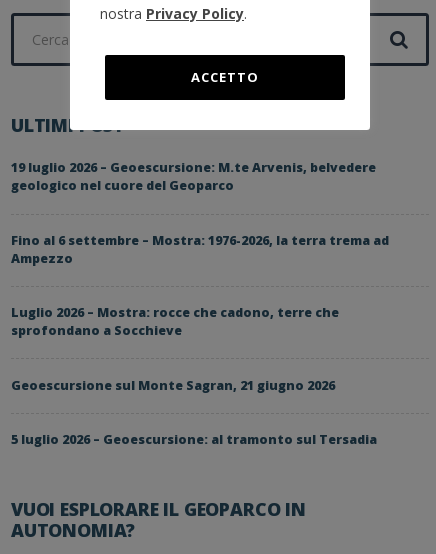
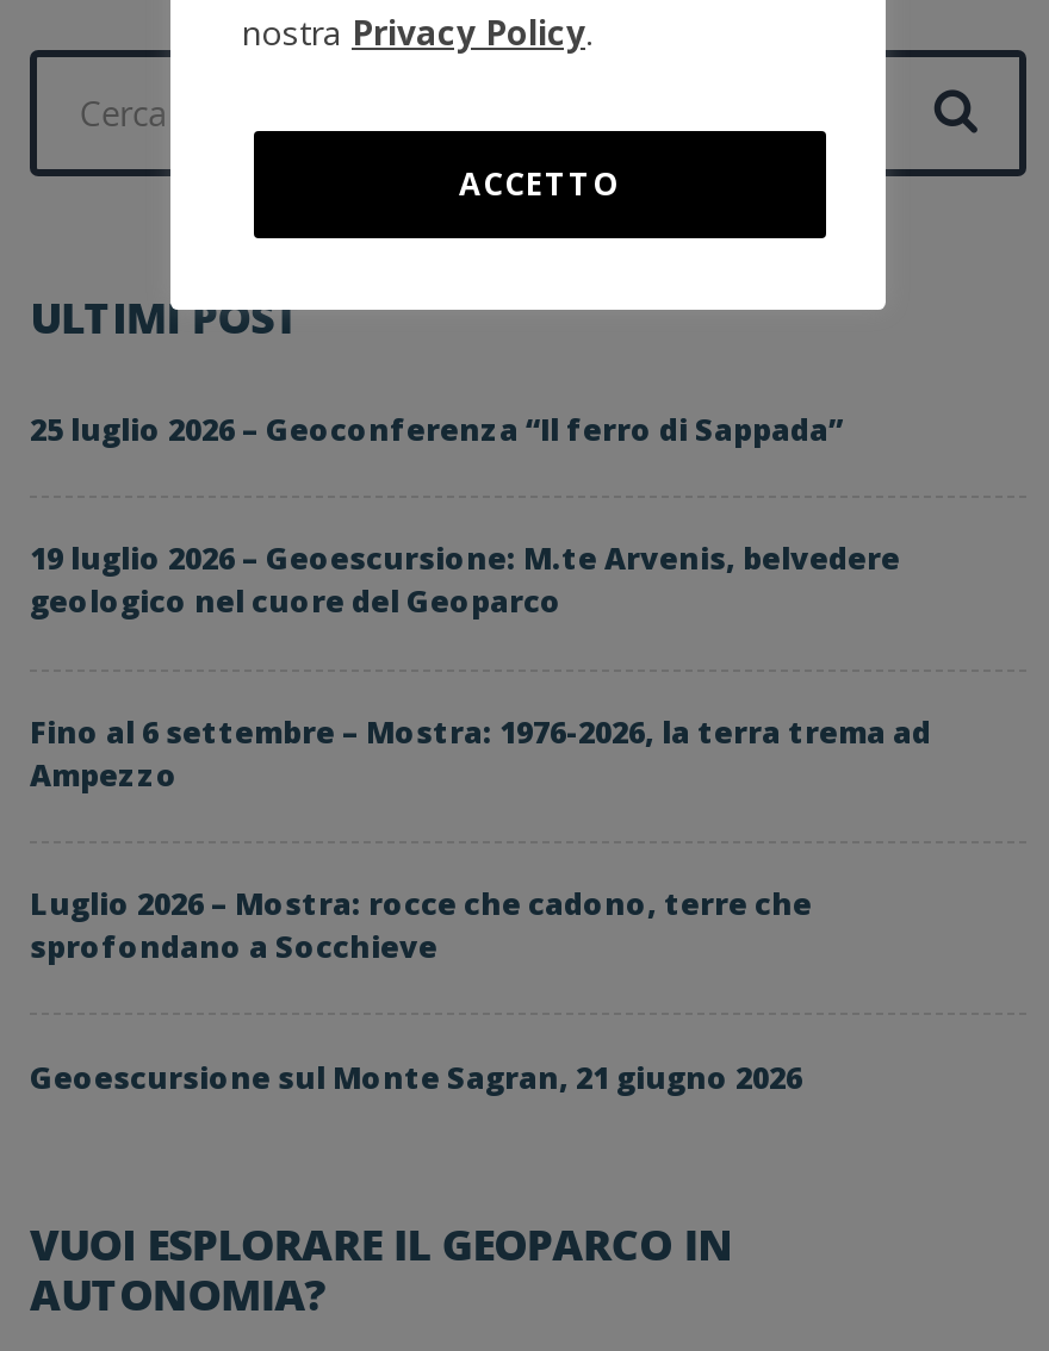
none -> [30,410,843,450] 25 luglio 2026 – Geoconferenza “Il ferro di Sappada”
moved [11,159,389,394] -> [30,539,931,1097]: 19 luglio 2026 – Geoescursione: M.te Arvenis, belvedere | geologico nel cuore del Geoparco | Fino al 6 settembre – Mostra: 1976-2026, la terra trema ad | Ampezzo | Luglio 2026 – Mostra: rocce che cadono, terre che | sprofondano a Socchieve | Geoescursione sul Monte Sagran, 21 giugno 2026
[11,431,377,448] 5 luglio 2026 – Geoescursione: al tramonto sul Tersadia -> none

